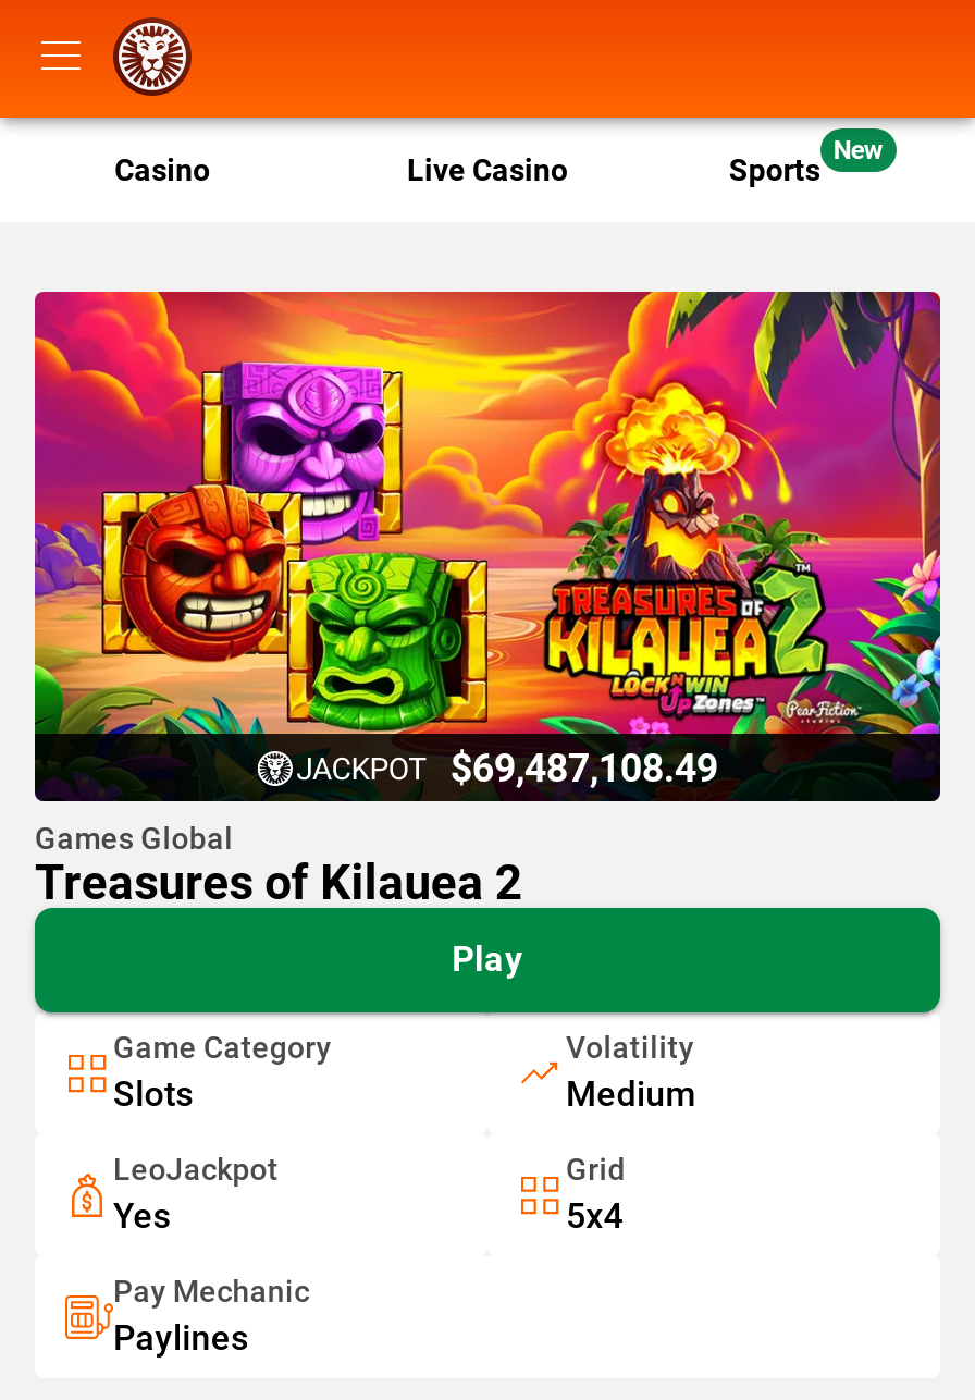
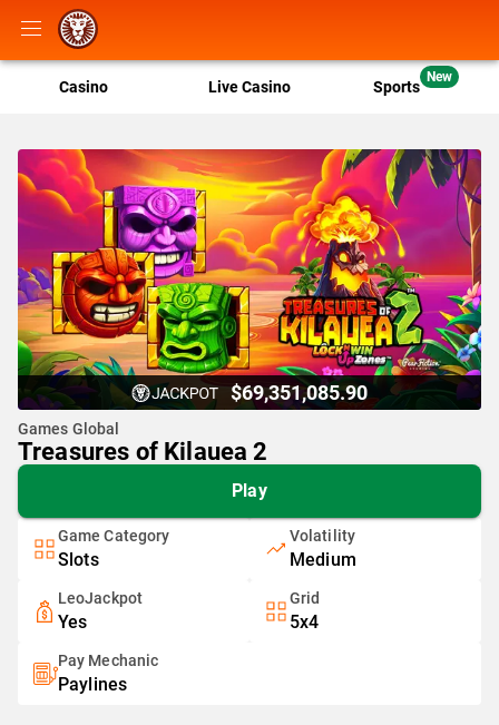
[450,745,718,790] $69,487,108.49 -> [230,381,367,404] $69,351,085.90

